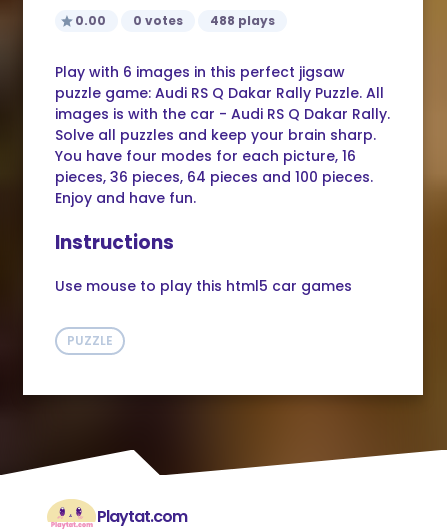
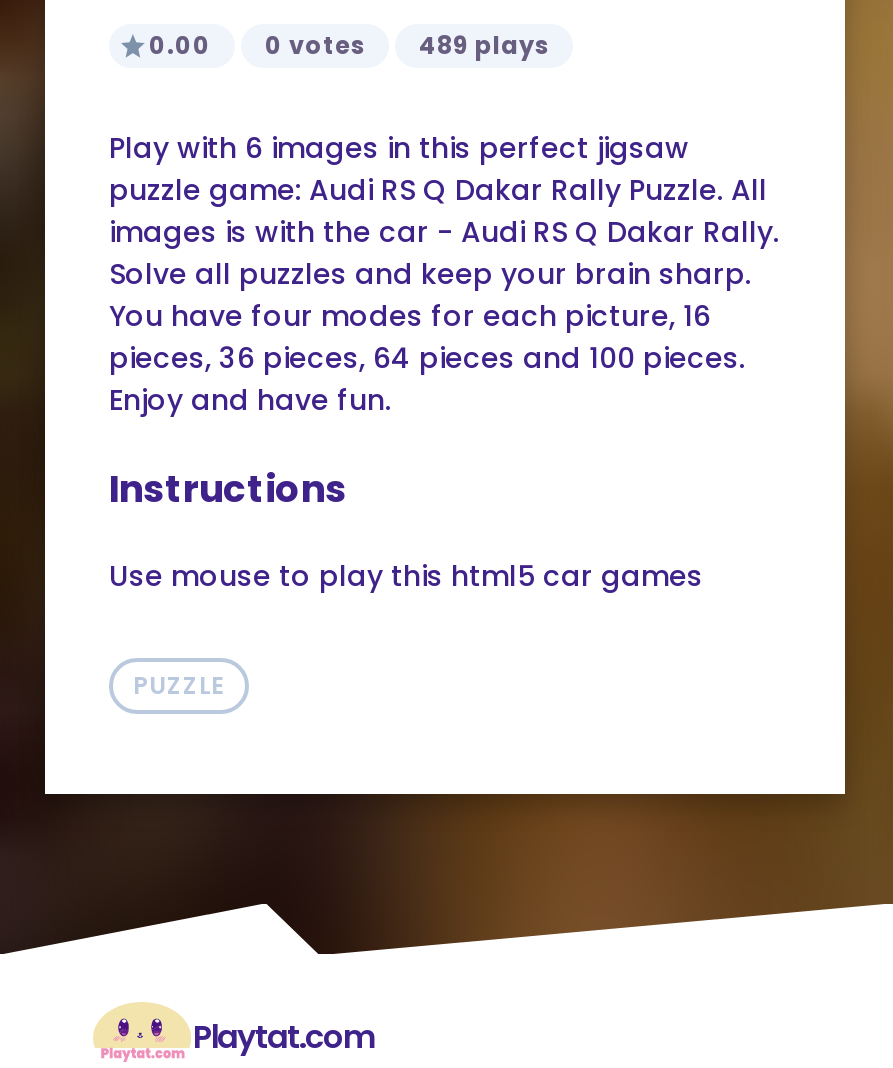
[75,12,275,29] 0.00 0 votes 488 plays -> [149,28,549,62] 0.00 0 votes 489 plays

